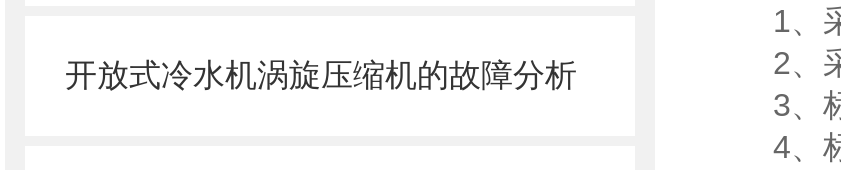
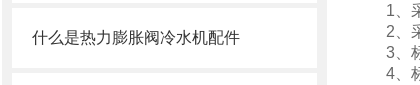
[65,58,577,92] 开放式冷水机涡旋压缩机的故障分析 -> [32,29,240,46] 什么是热力膨胀阀冷水机配件

